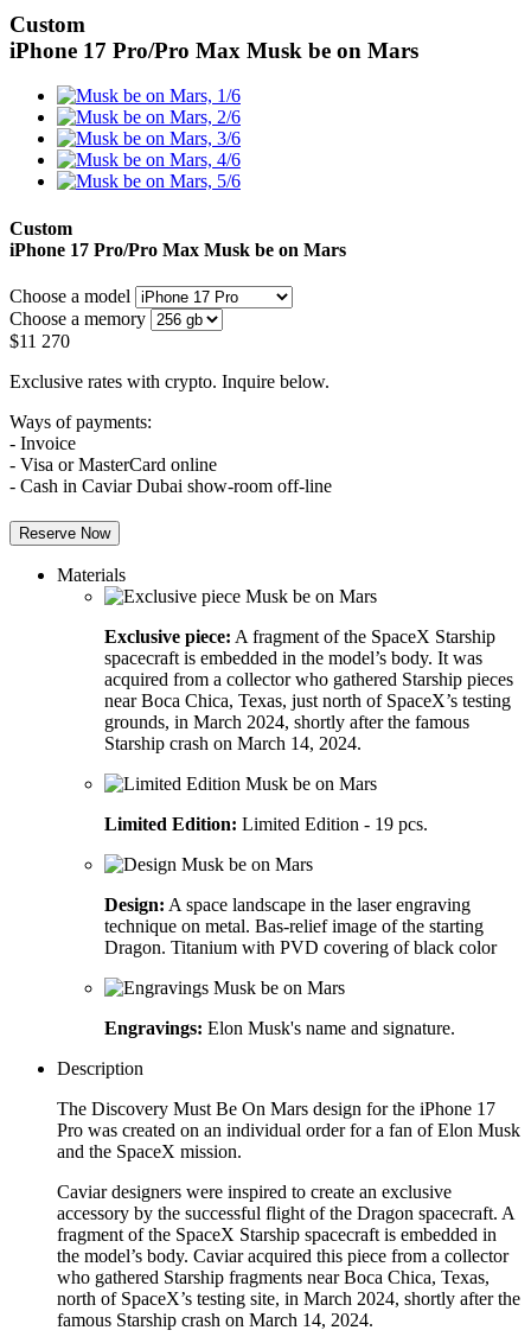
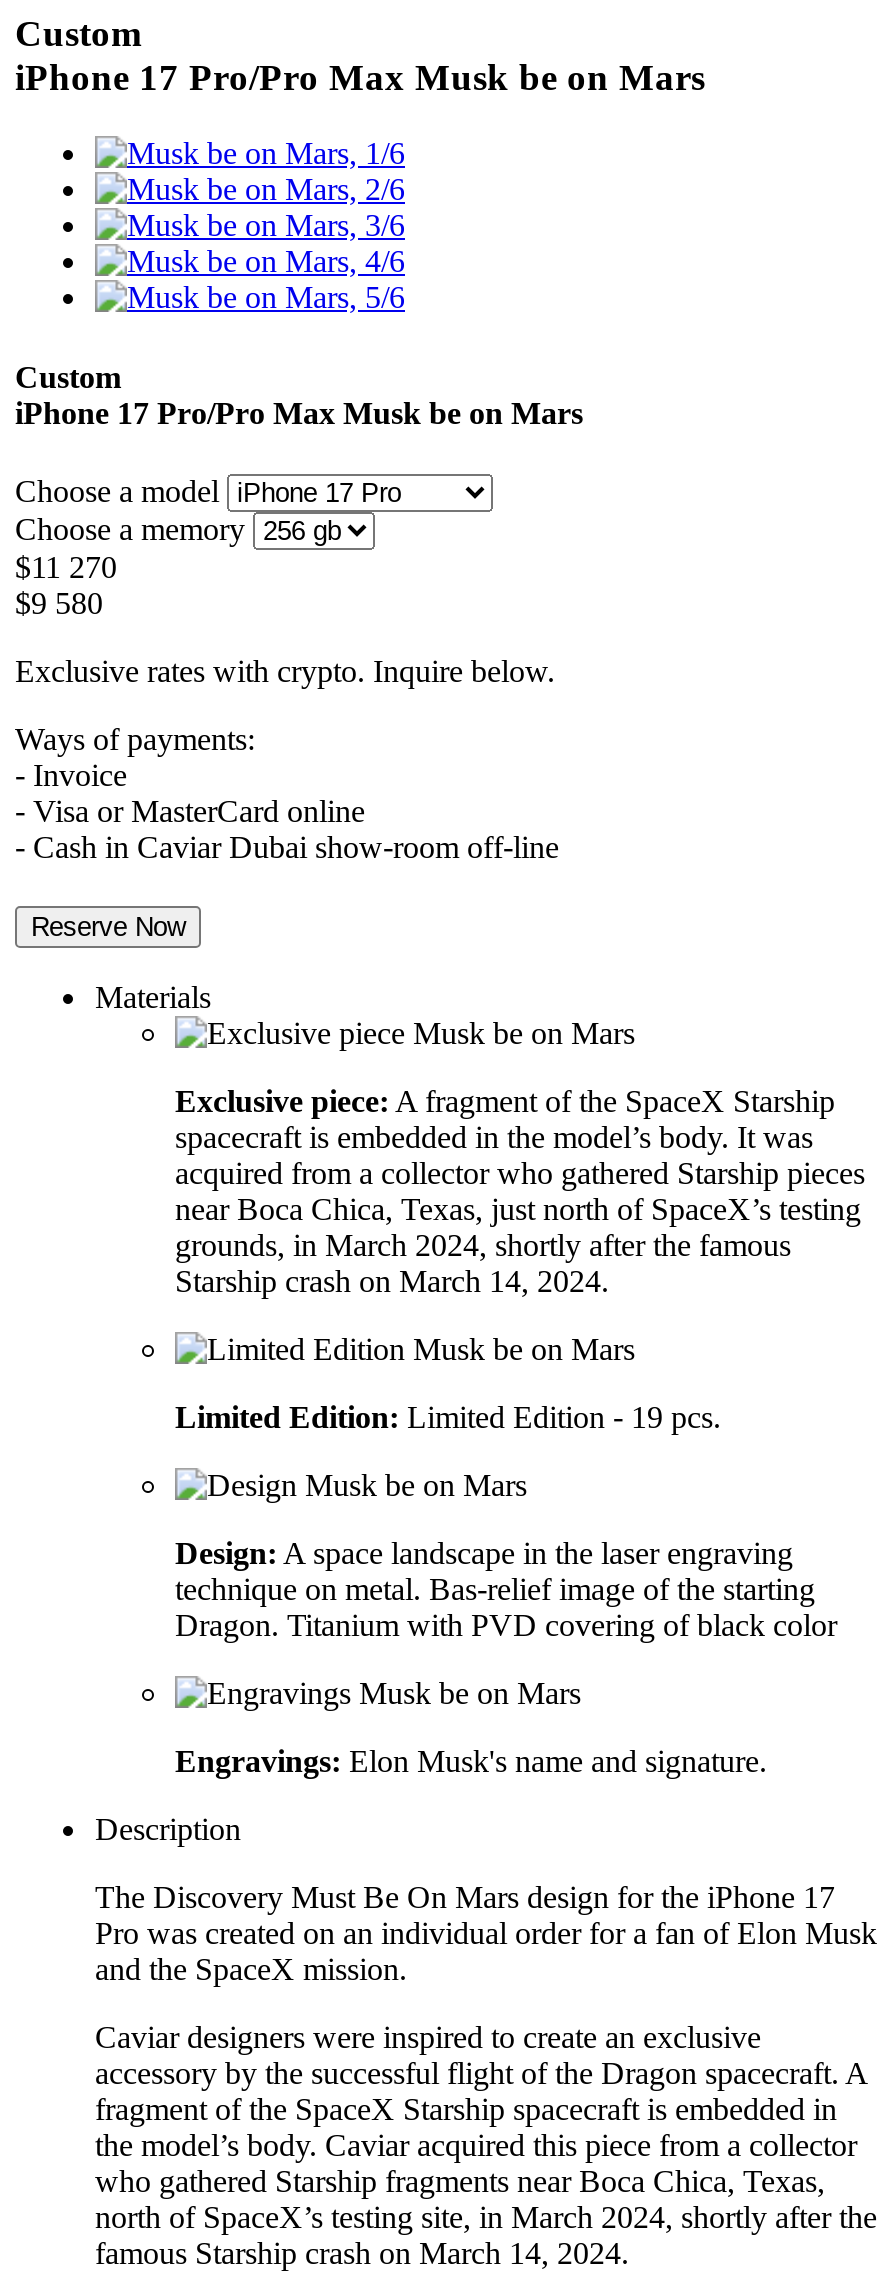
none -> [15,586,103,620] $9 580

